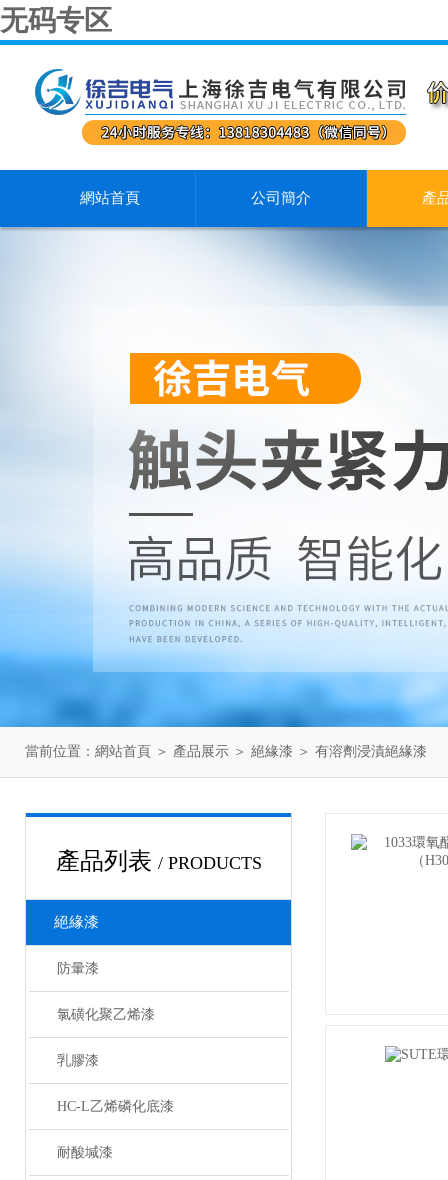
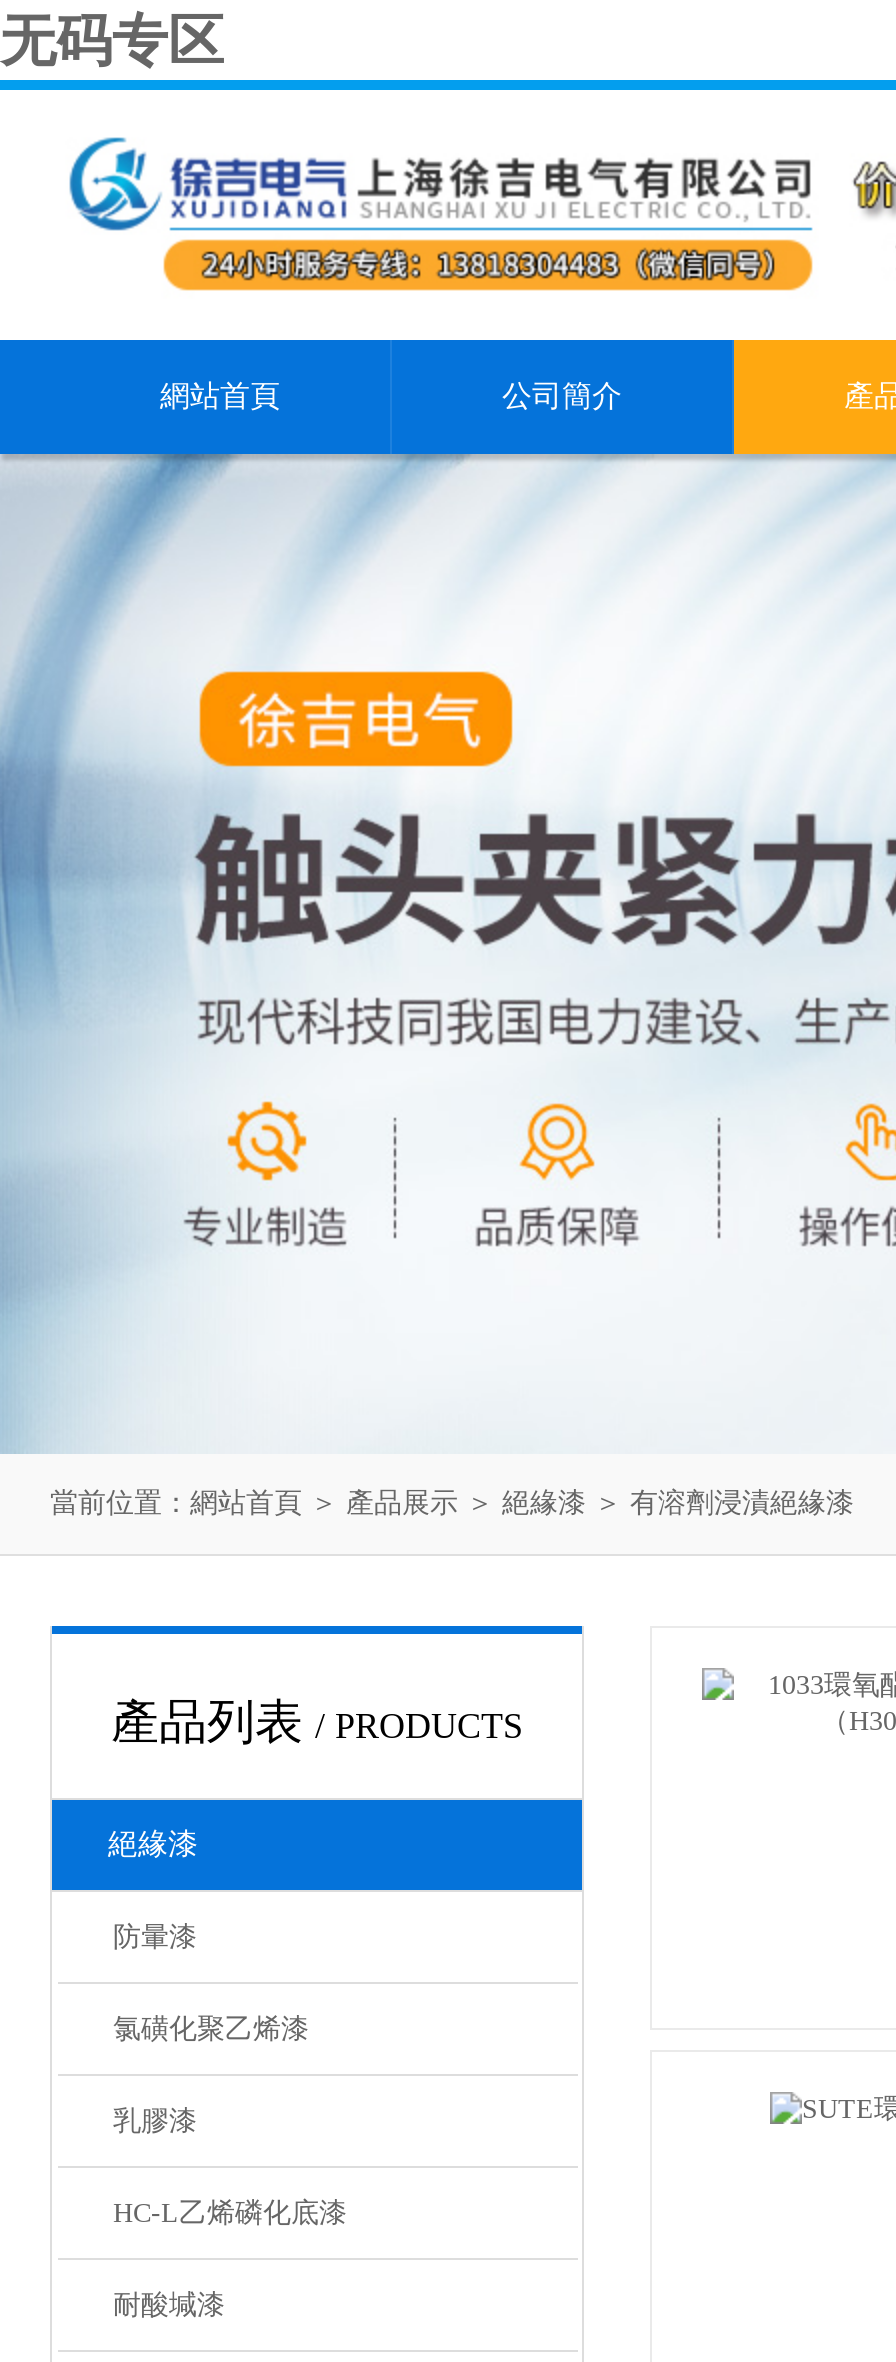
[3,226,445,728] [image] -> [6,452,890,1454] [image]

